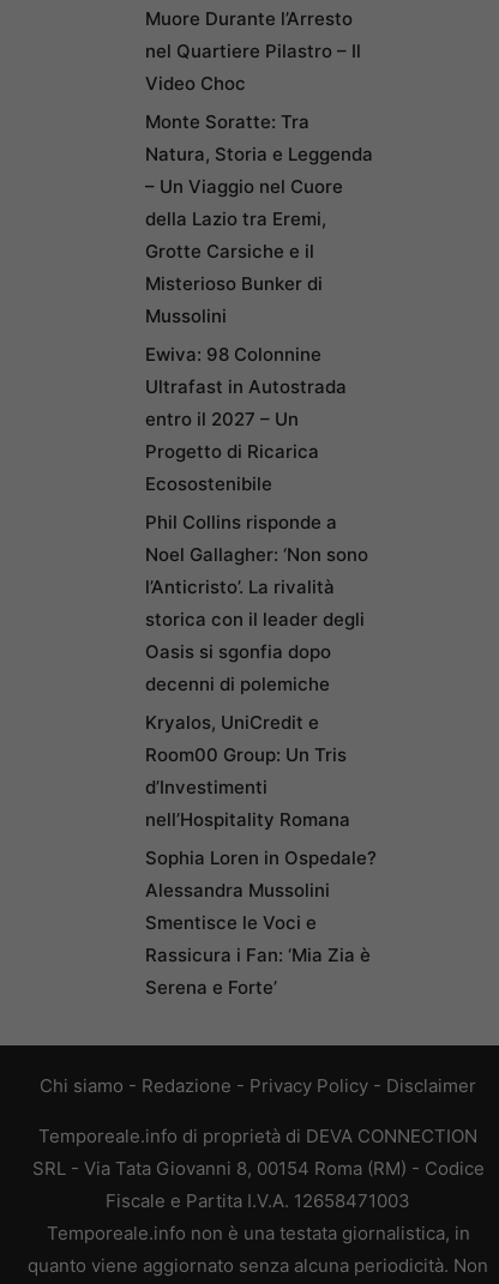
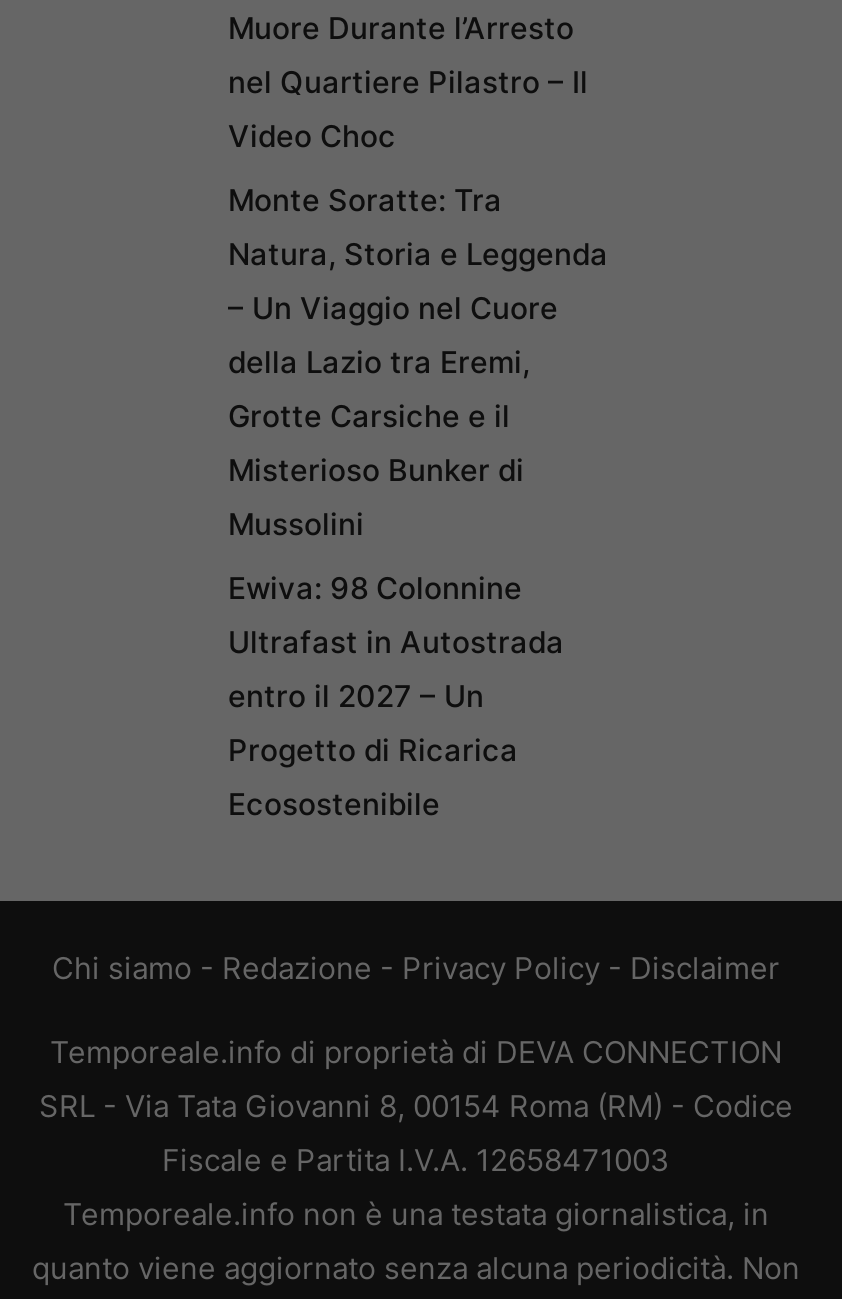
[145,511,377,999] Phil Collins risponde a | Noel Gallagher: ‘Non sono | l’Anticristo’. La rivalità | storica con il leader degli | Oasis si sgonfia dopo | decenni di polemiche | Kryalos, UniCredit e | Room00 Group: Un Tris | d’Investimenti | nell’Hospitality Romana | Sophia Loren in Ospedale? | Alessandra Mussolini | Smentisce le Voci e | Rassicura i Fan: ‘Mia Zia è | Serena e Forte’ -> none

